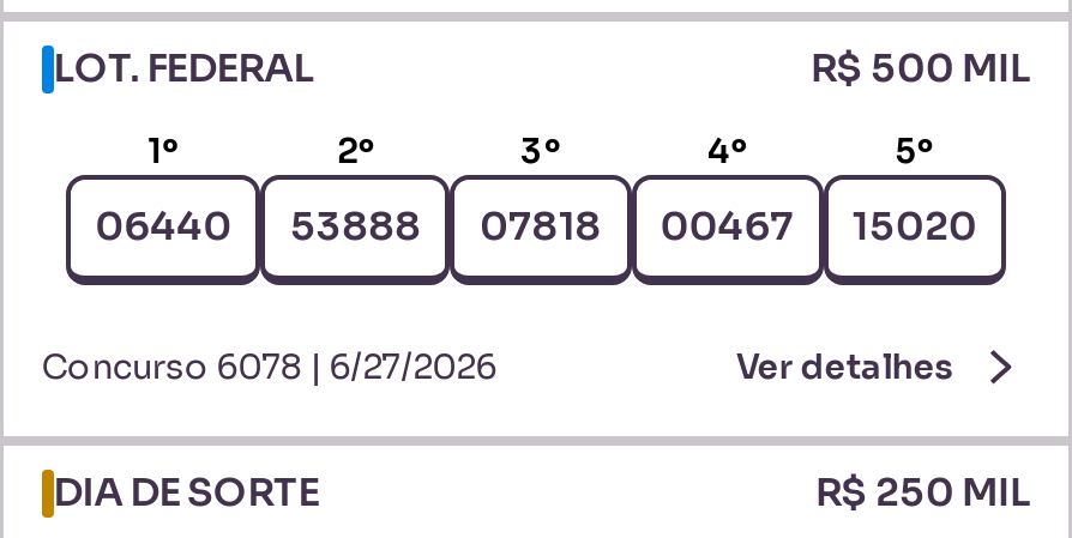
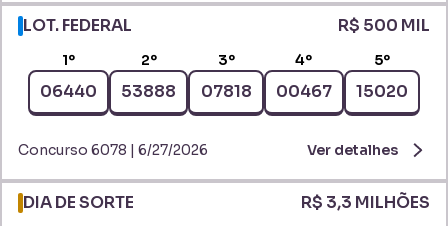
[815,467,1031,517] R$ 250 MIL -> [301,192,430,213] R$ 3,3 MILHÕES

